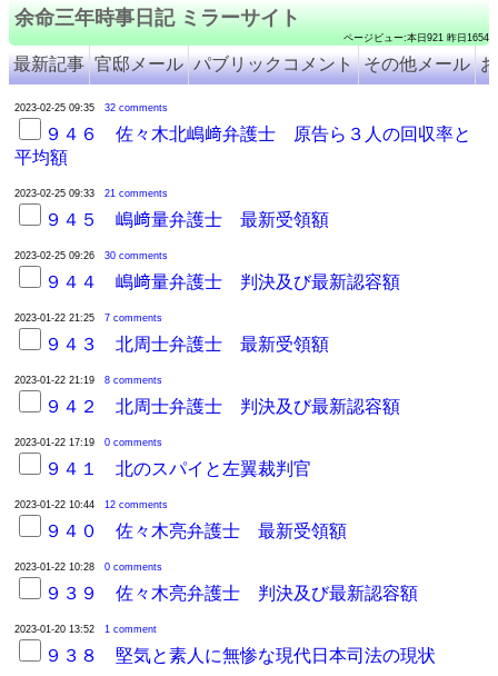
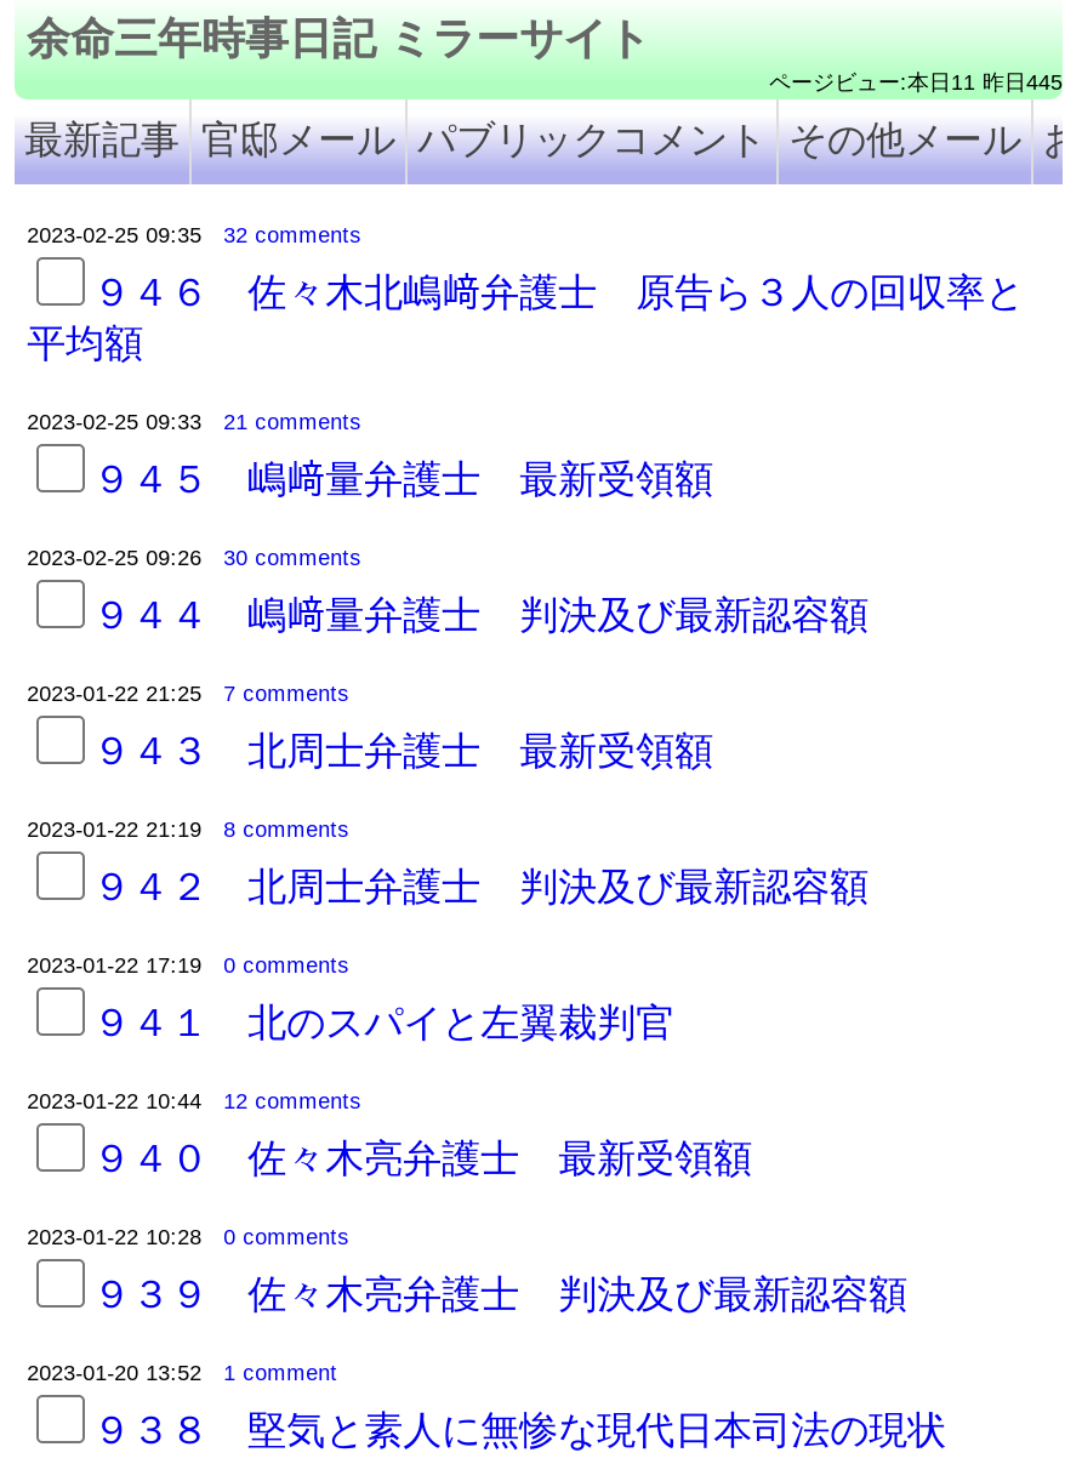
[343,32,489,43] ページビュー:本日921 昨日1654 -> [769,70,1063,95] ページビュー:本日11 昨日445

